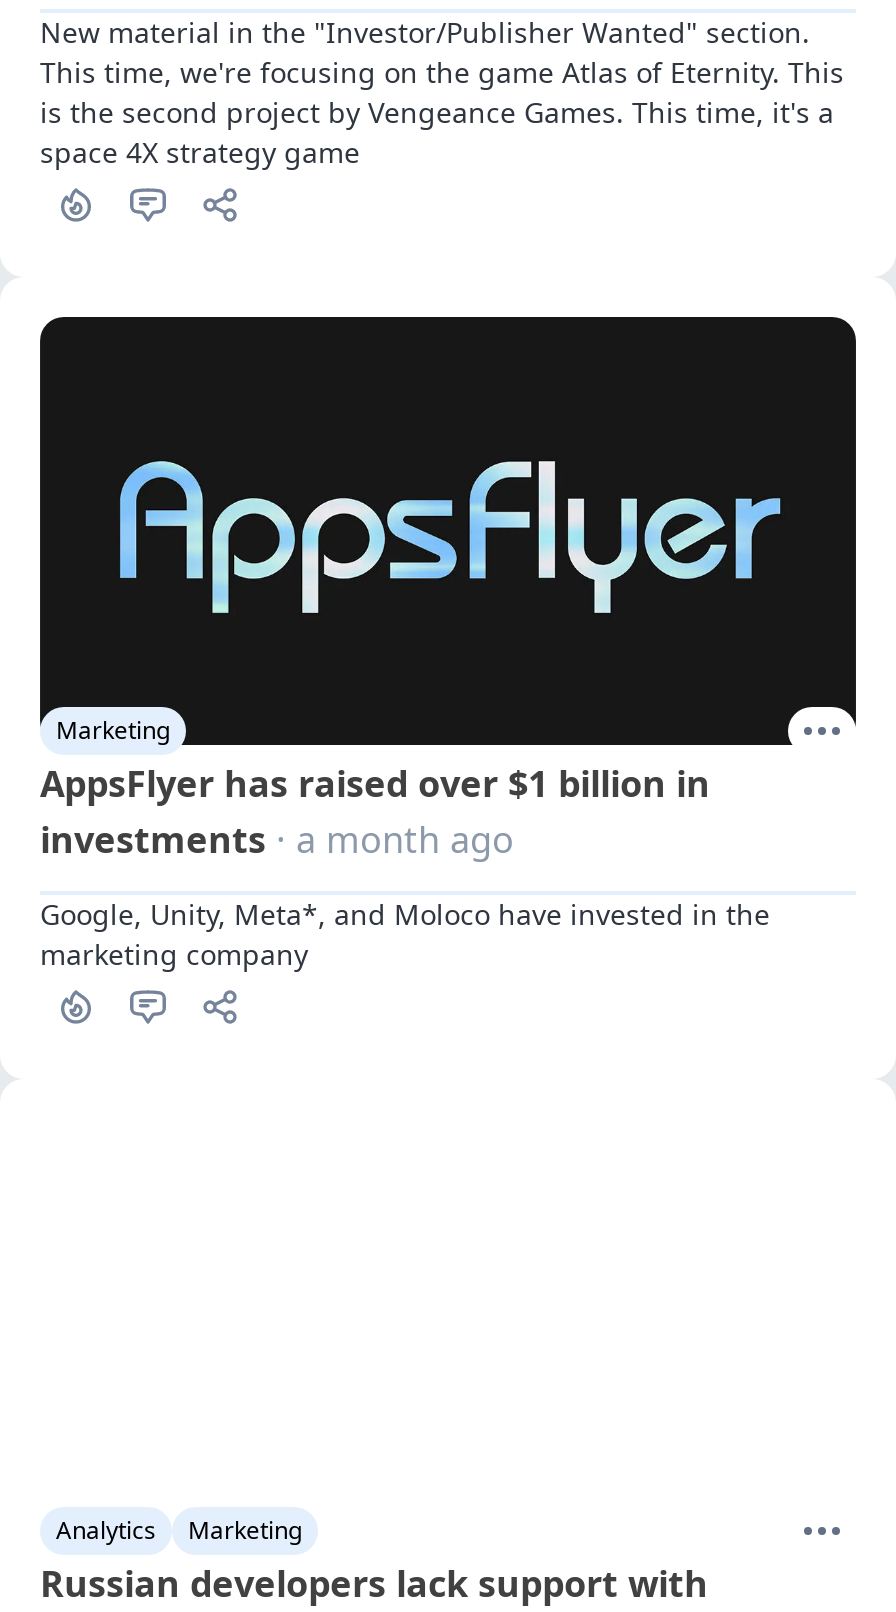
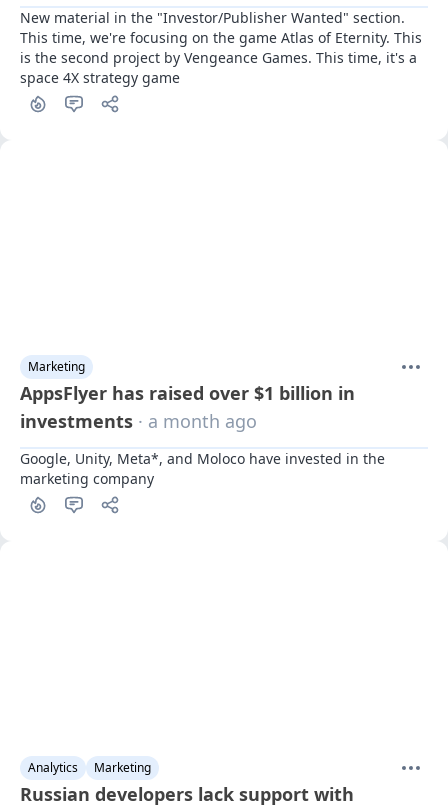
[38,314,858,748] [image] -> none

